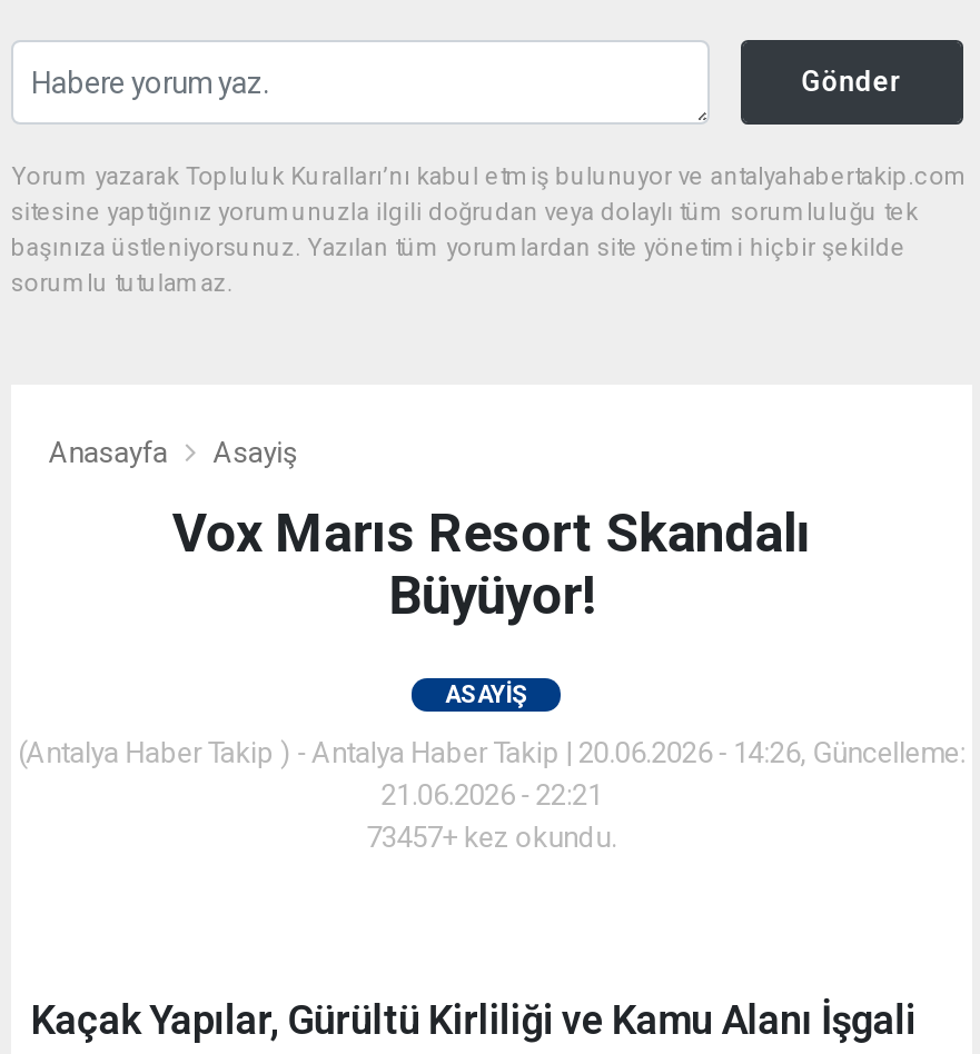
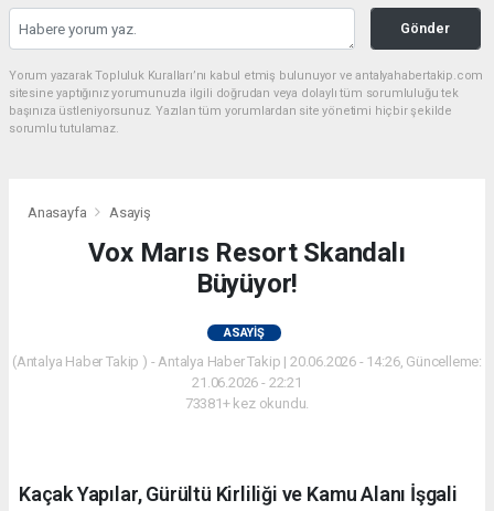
[366,821,617,855] 73457+ kez okundu. -> [185,395,309,412] 73381+ kez okundu.

